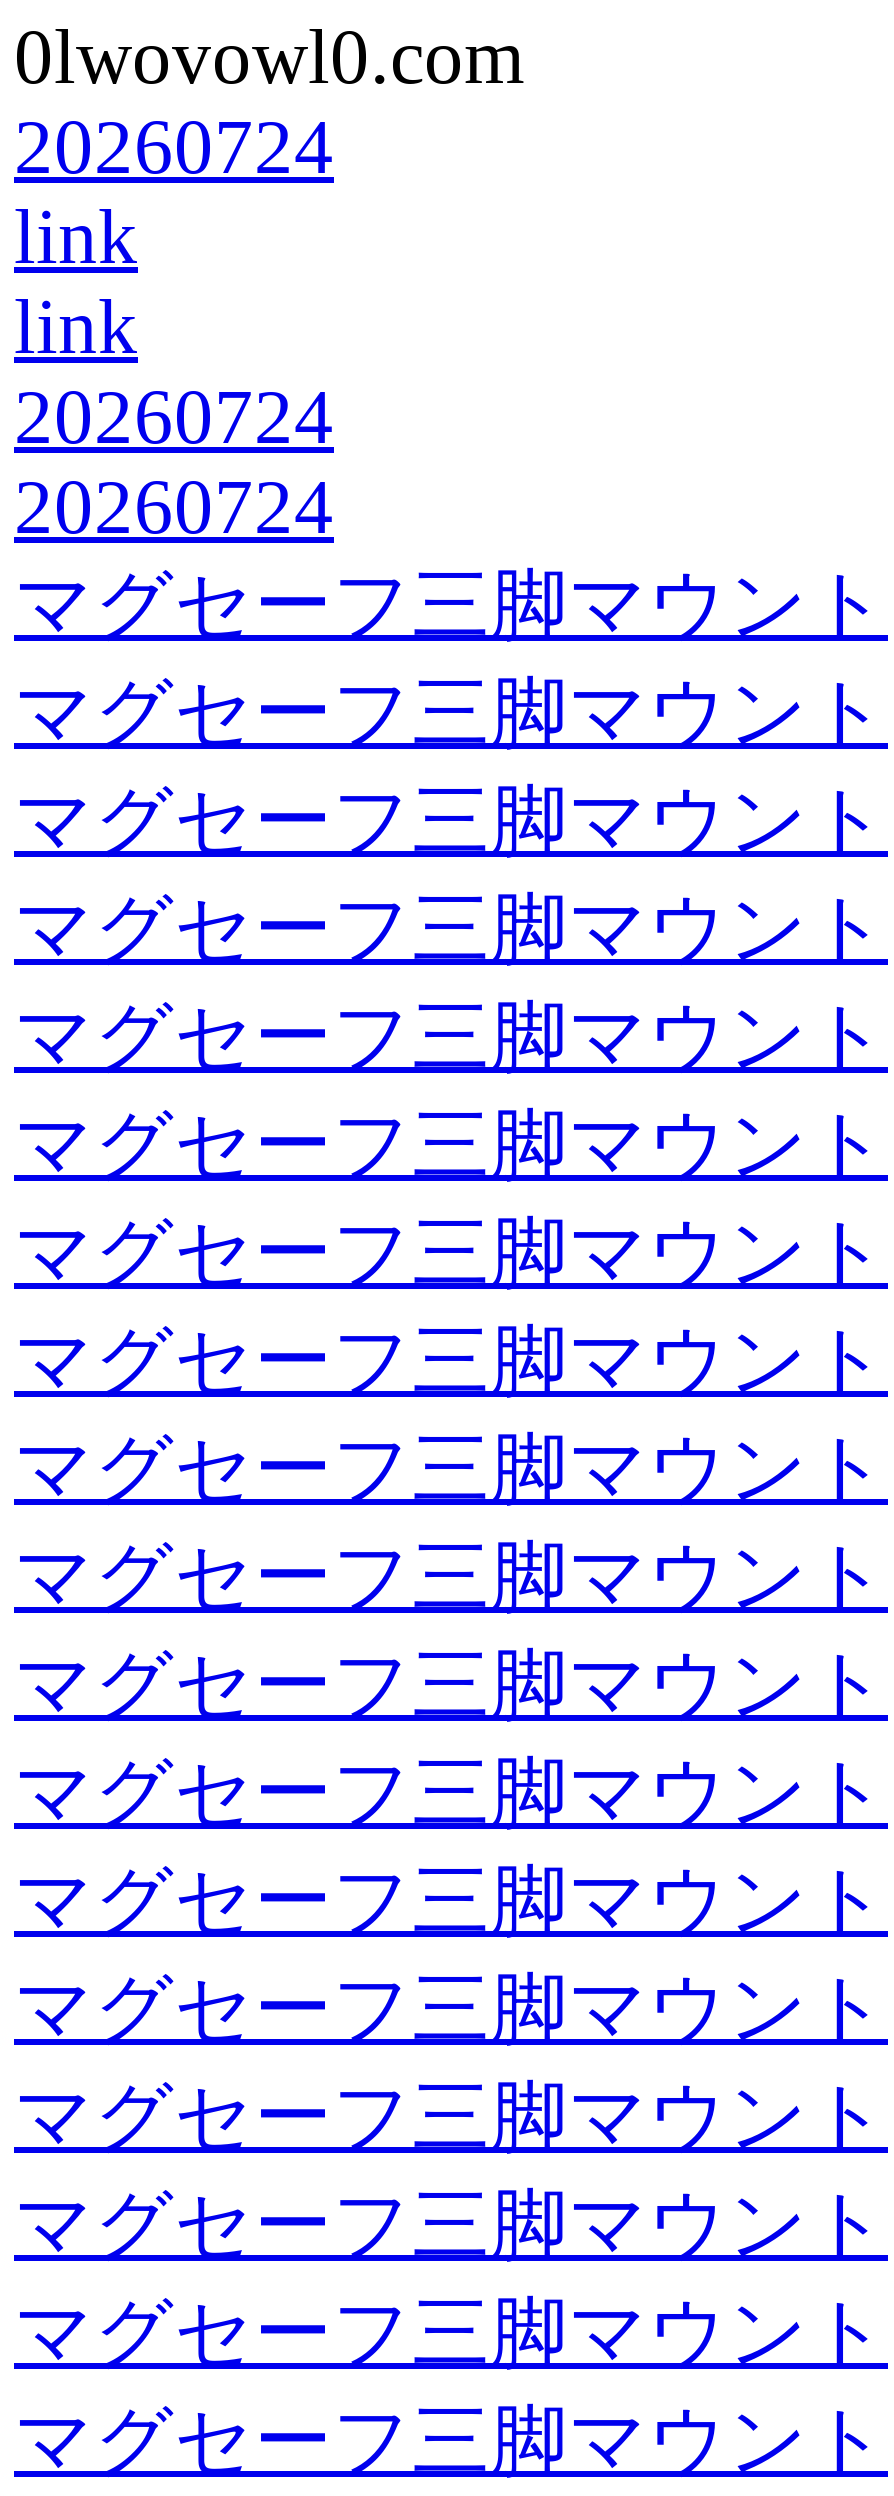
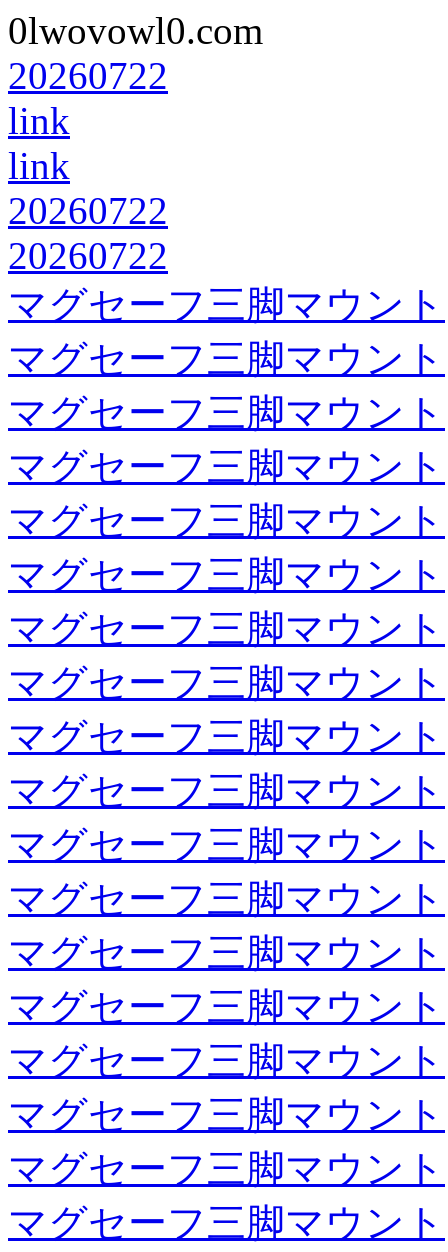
[14,103,334,189] 20260724 -> [8,54,168,97] 20260722
[14,373,334,459] 20260724 -> [8,189,168,232] 20260722
[14,463,334,549] 20260724 -> [8,234,168,277] 20260722

